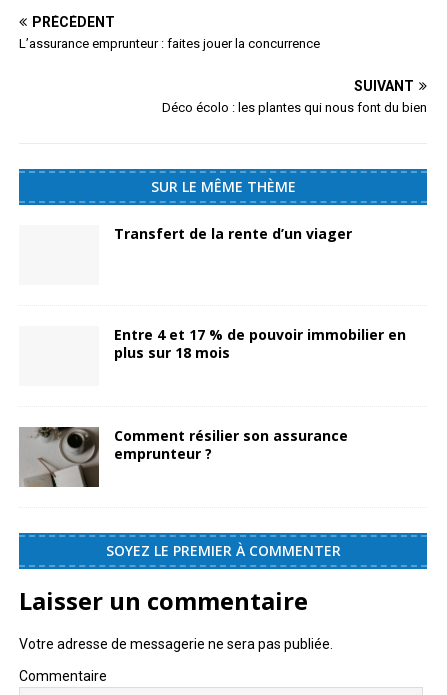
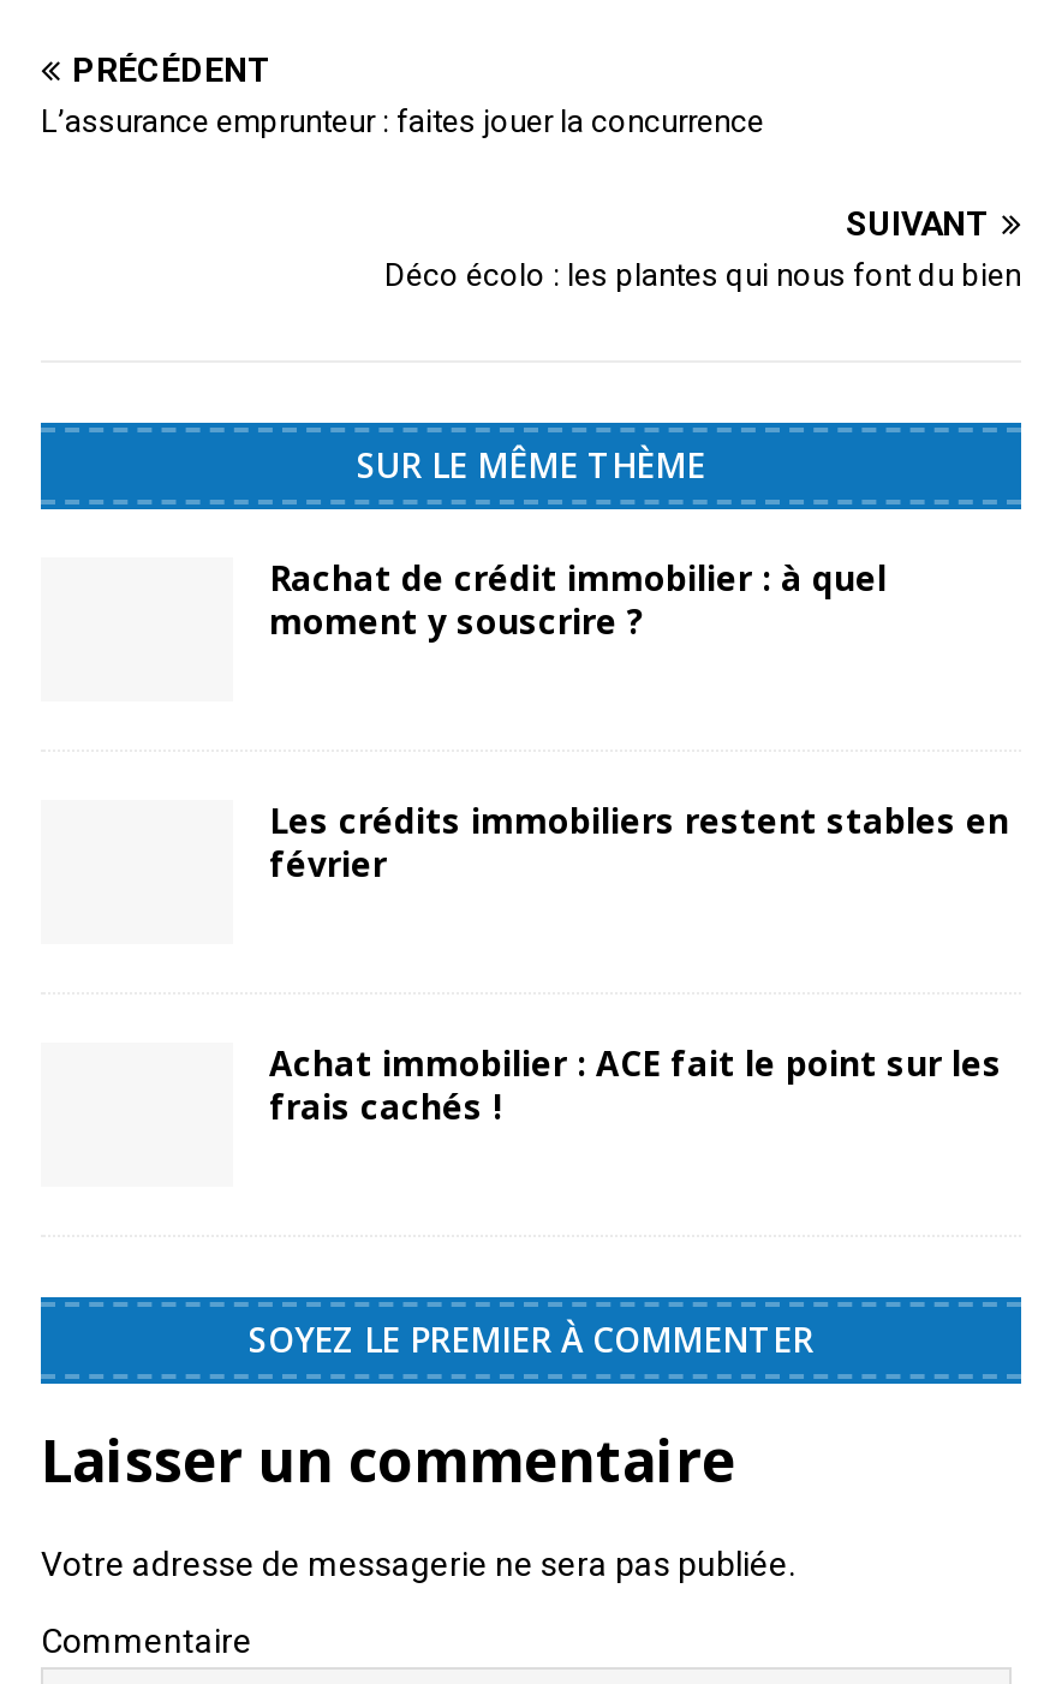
[114,224,352,243] Transfert de la rente d’un viager -> [269,555,887,644] Rachat de crédit immobilier : à quel | moment y souscrire ?
[114,325,406,362] Entre 4 et 17 % de pouvoir immobilier en | plus sur 18 mois -> [269,798,1009,887] Les crédits immobiliers restent stables en | février
[19,426,100,488] [image] -> none
[114,426,348,463] Comment résilier son assurance | emprunteur ? -> [269,1041,1002,1130] Achat immobilier : ACE fait le point sur les | frais cachés !

